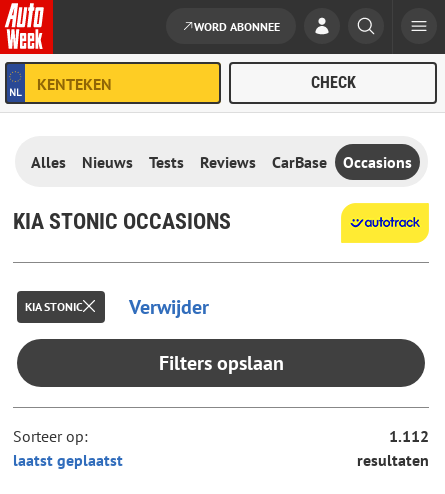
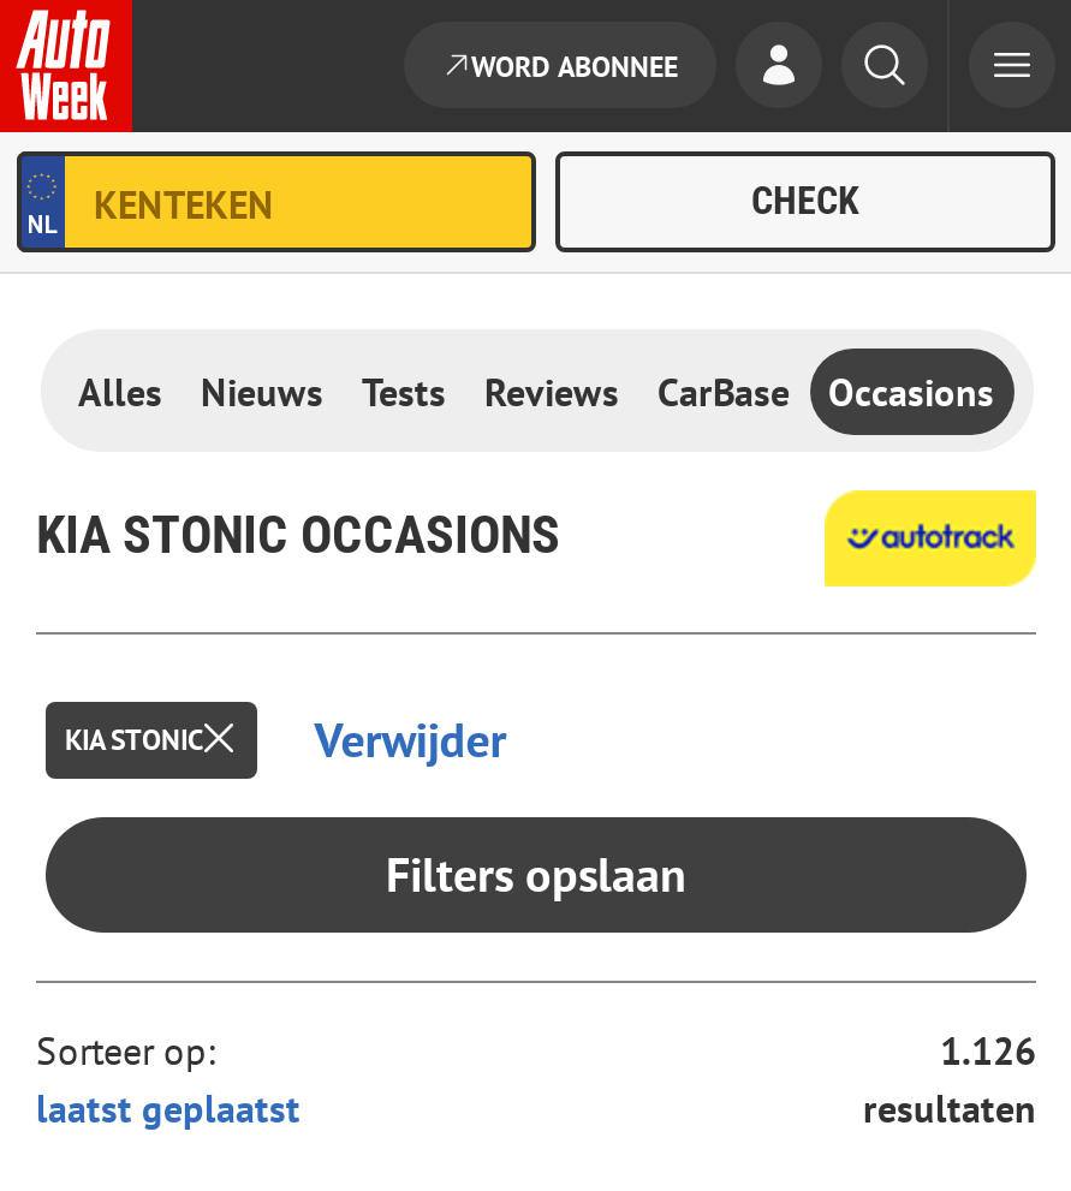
[389,426,429,446] 1.112 -> [940,1026,1036,1074] 1.126

